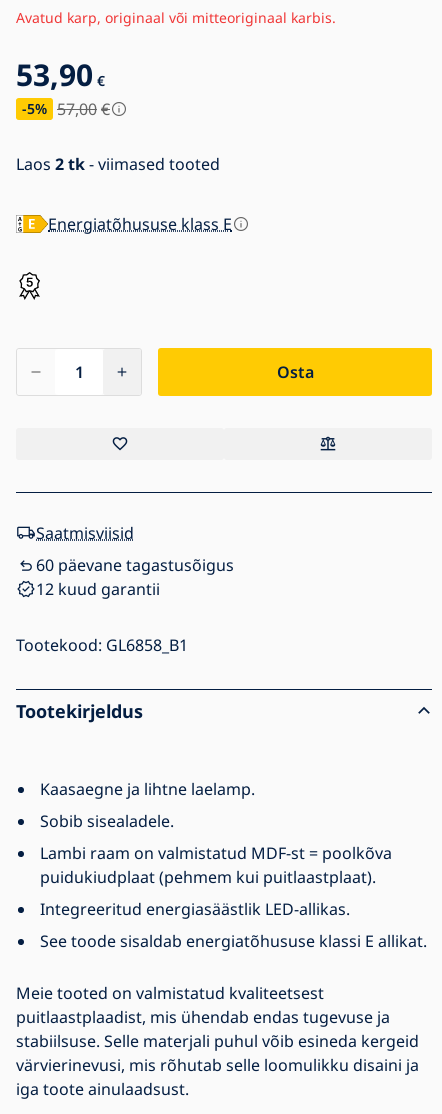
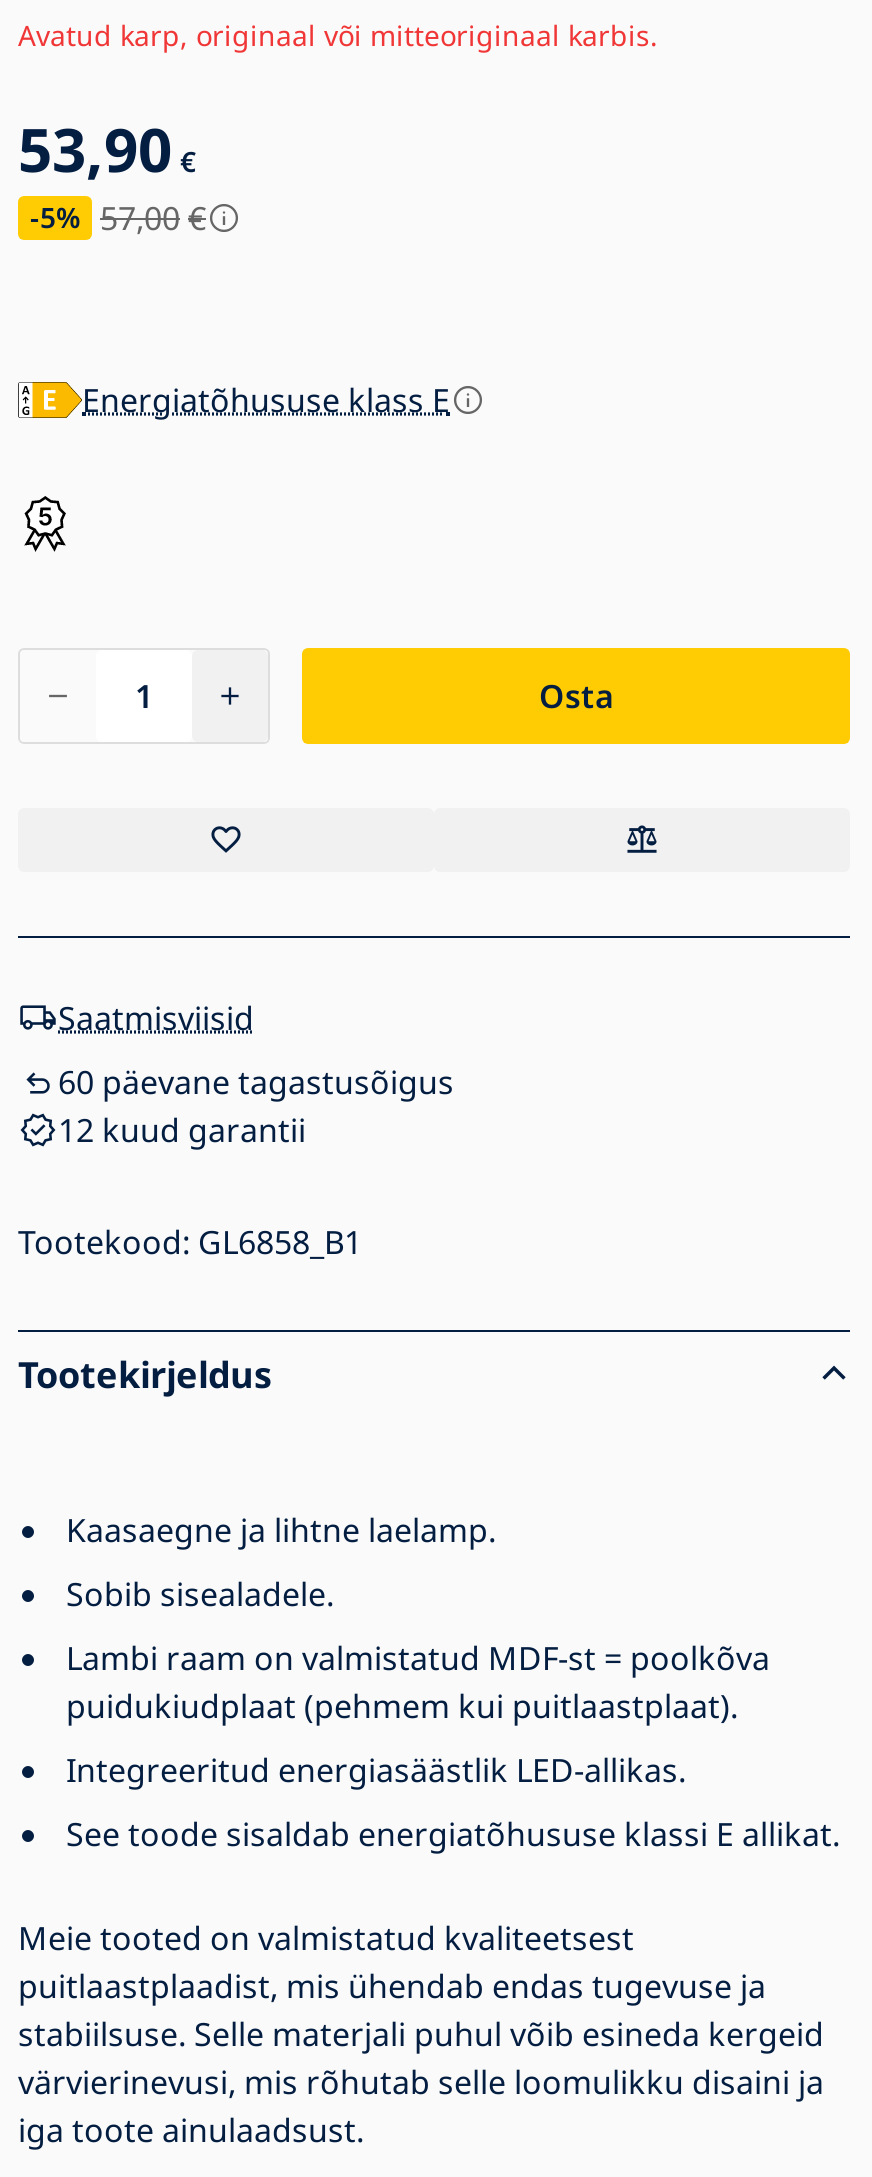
[16,153,220,175] Laos 2 tk - viimased tooted -> none

